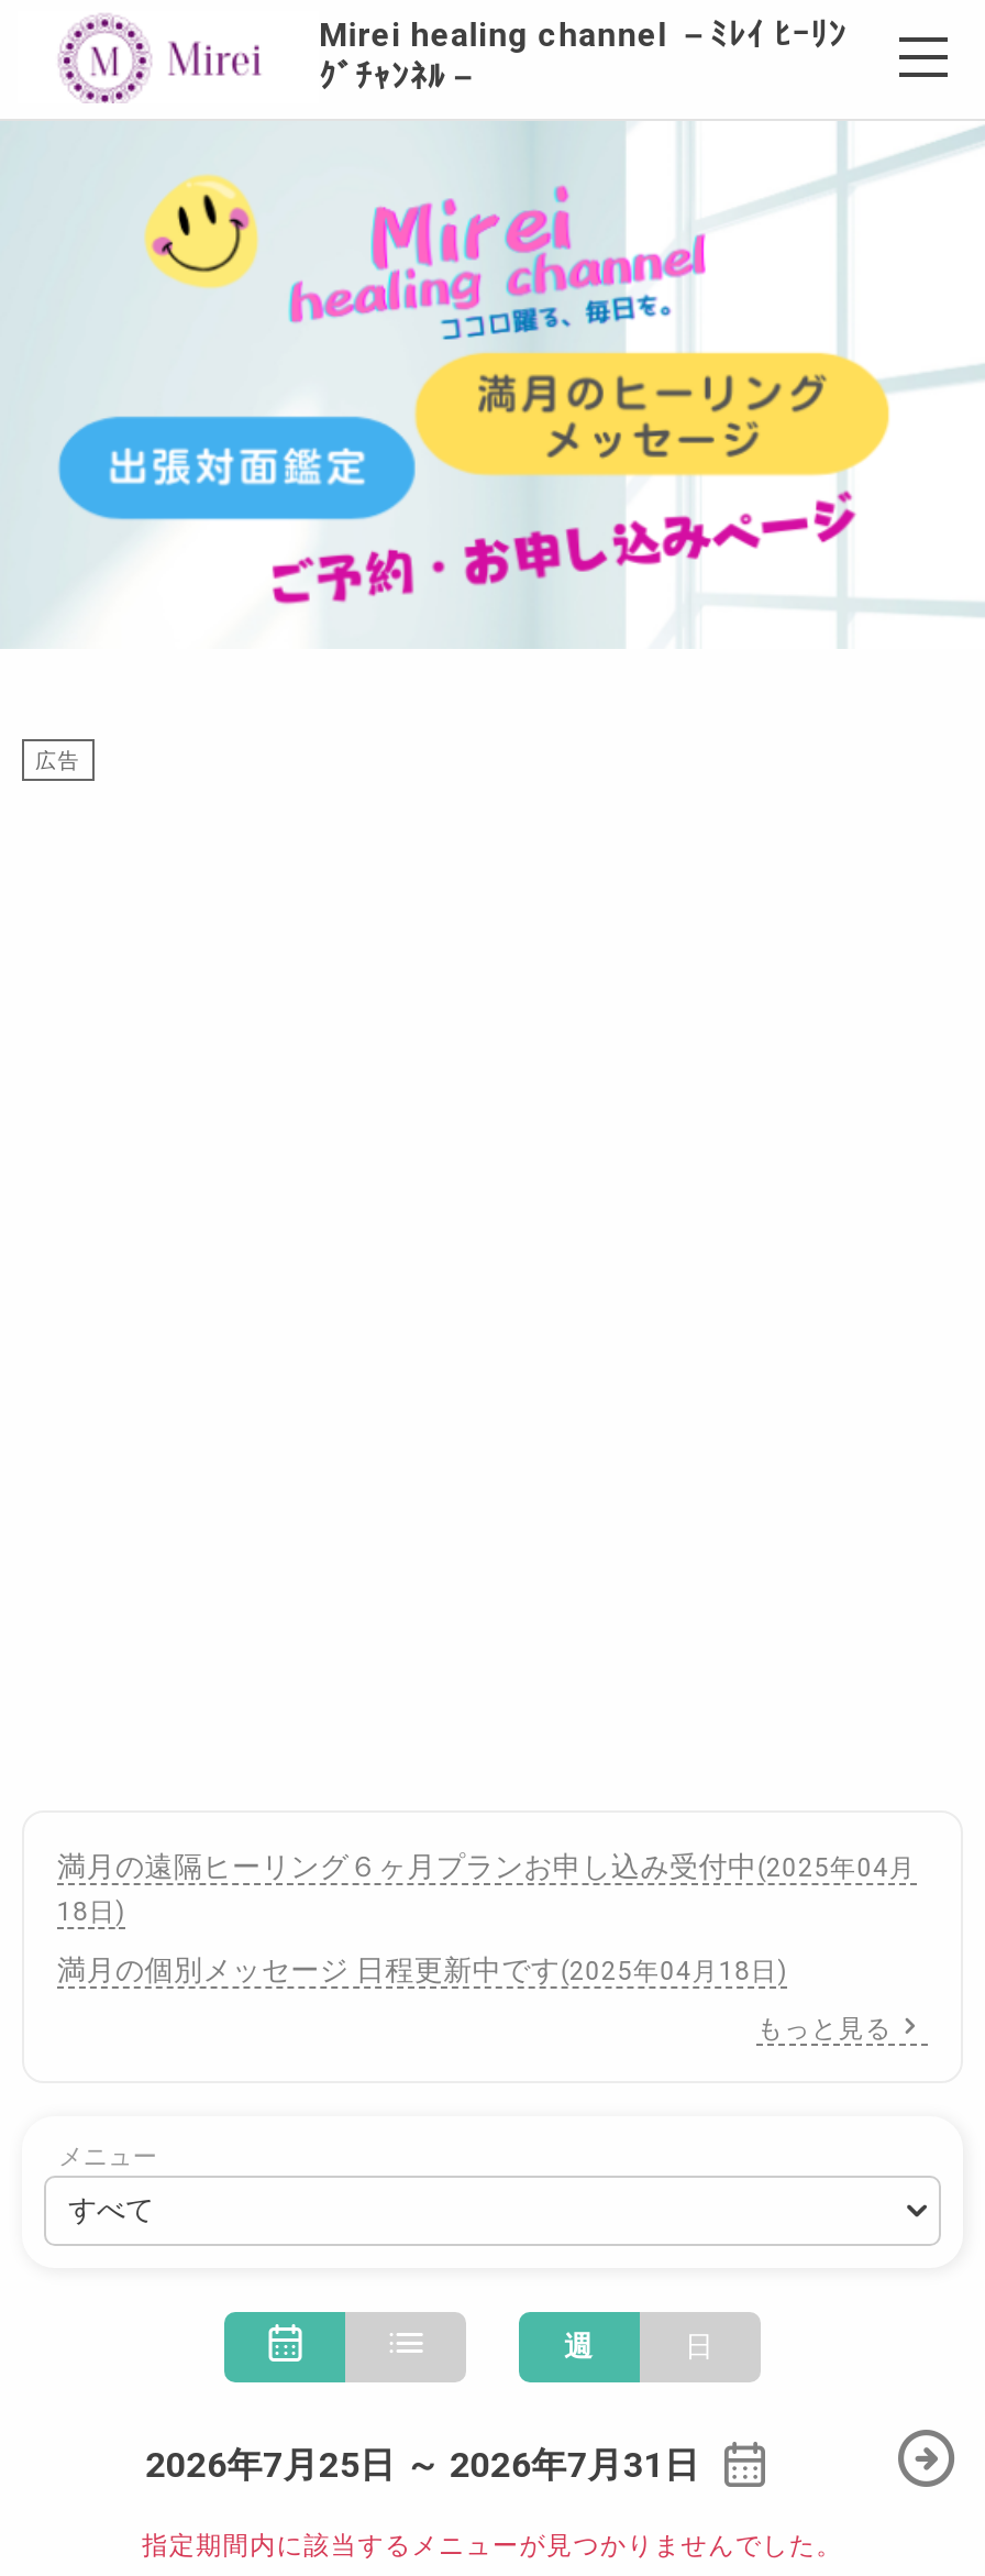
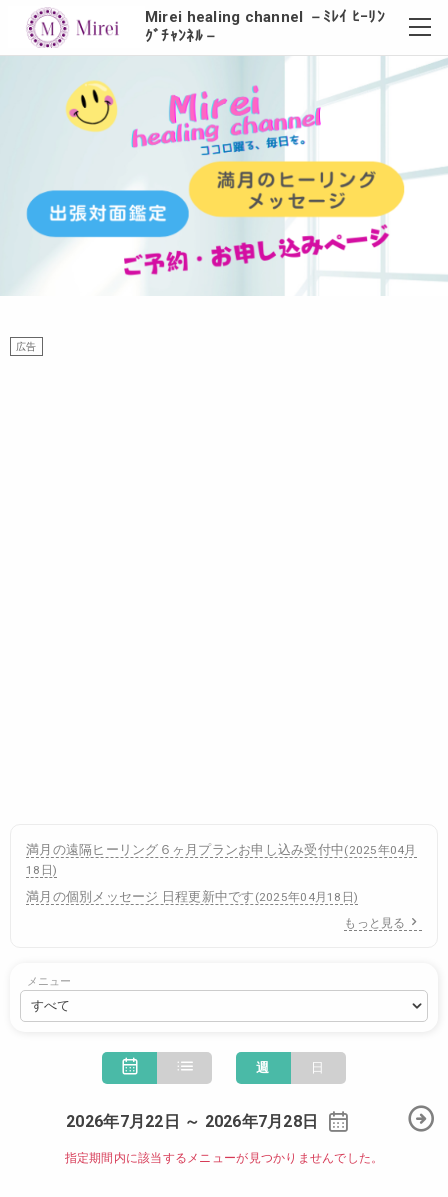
[146,2444,709,2486] 2026年7月25日 ～ 2026年7月31日 -> [66,1112,322,1131] 2026年7月22日 ～ 2026年7月28日

